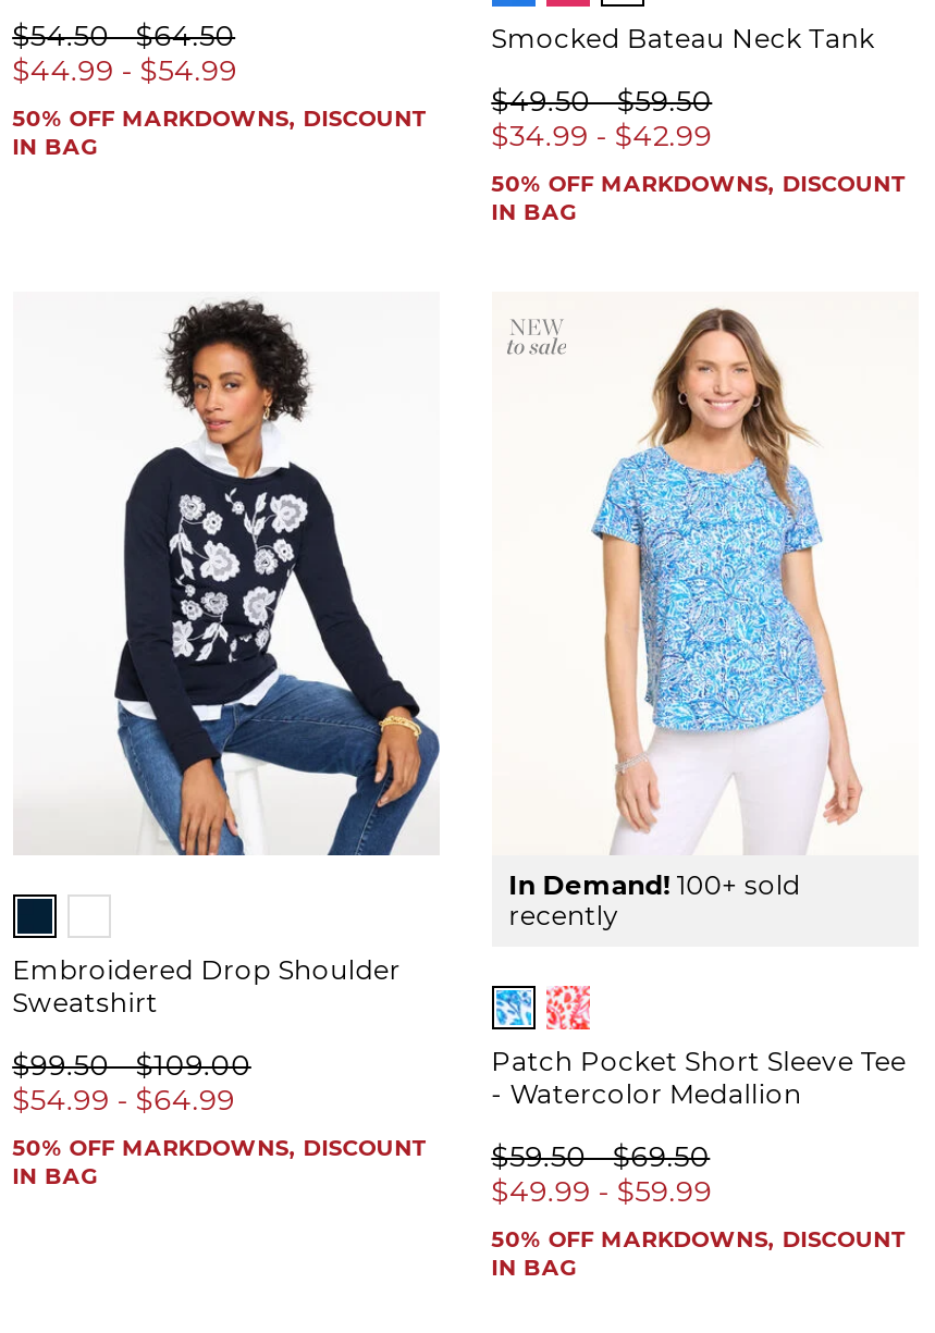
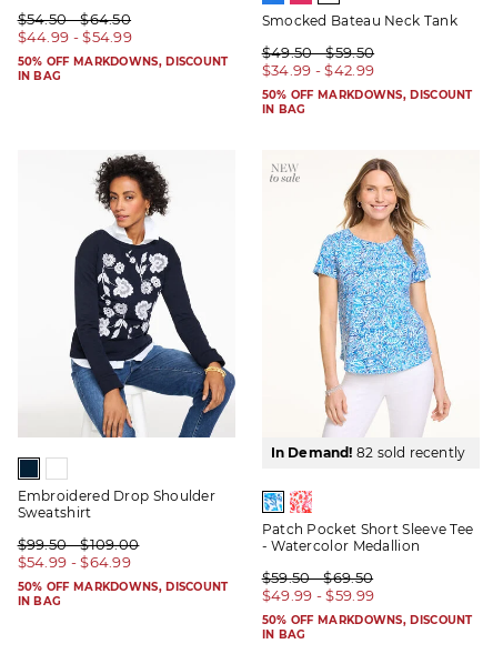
[509,869,801,932] In Demand! 100+ sold | recently -> [271,444,465,461] In Demand! 82 sold recently

